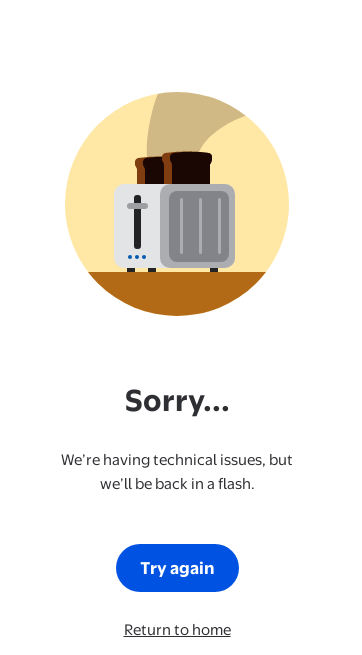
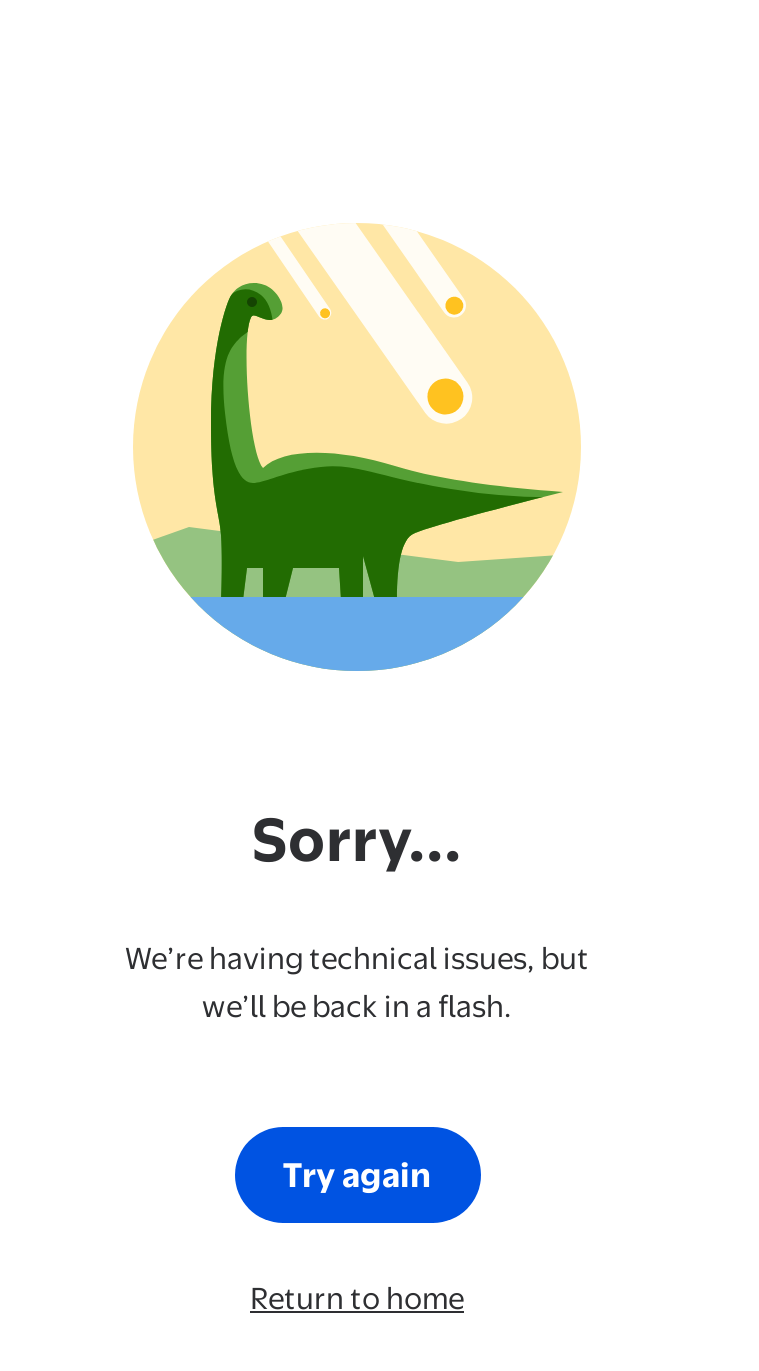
[76,92,276,317] [image] -> [153,225,561,673] [image]

